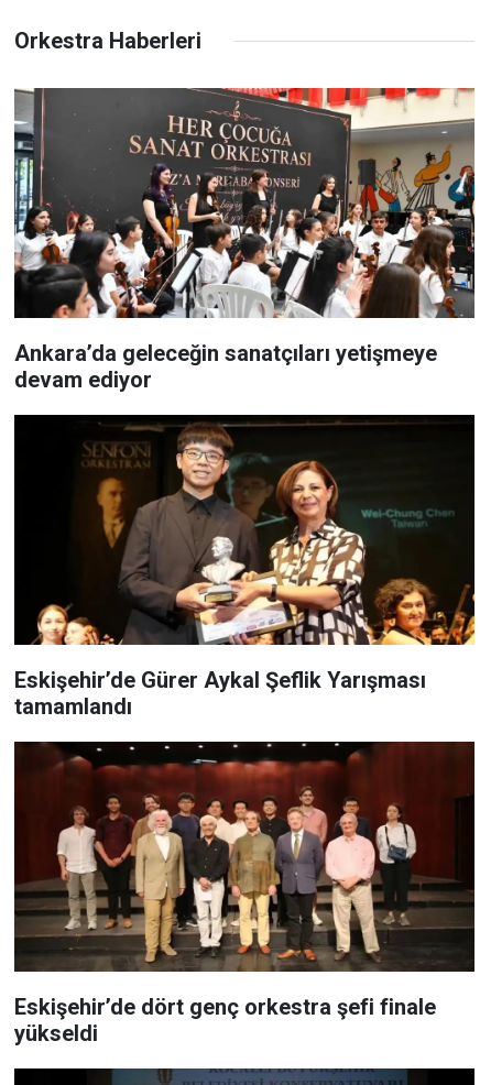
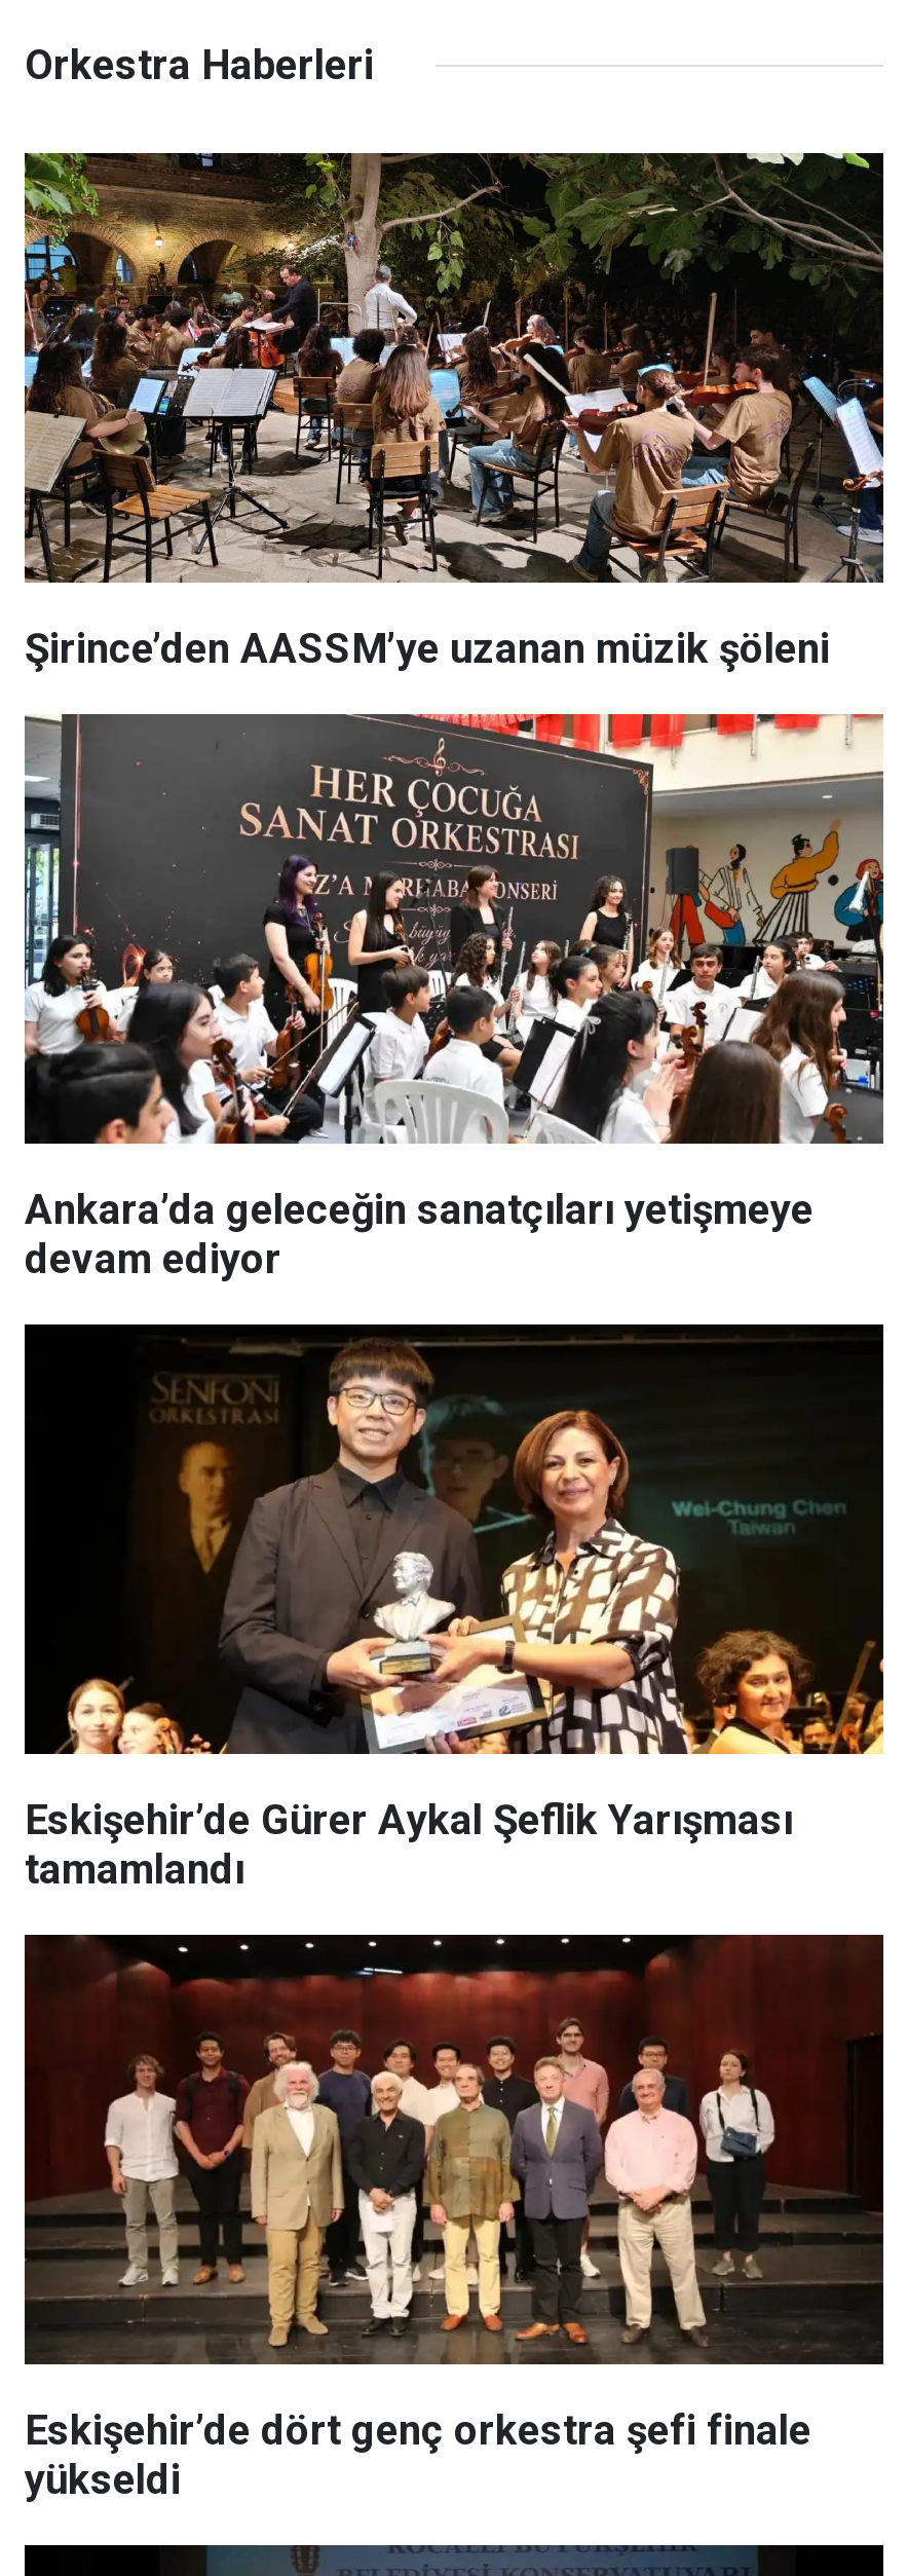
none -> [23,151,885,673] [image] | Şirince’den AASSM’ye uzanan müzik şöleni

